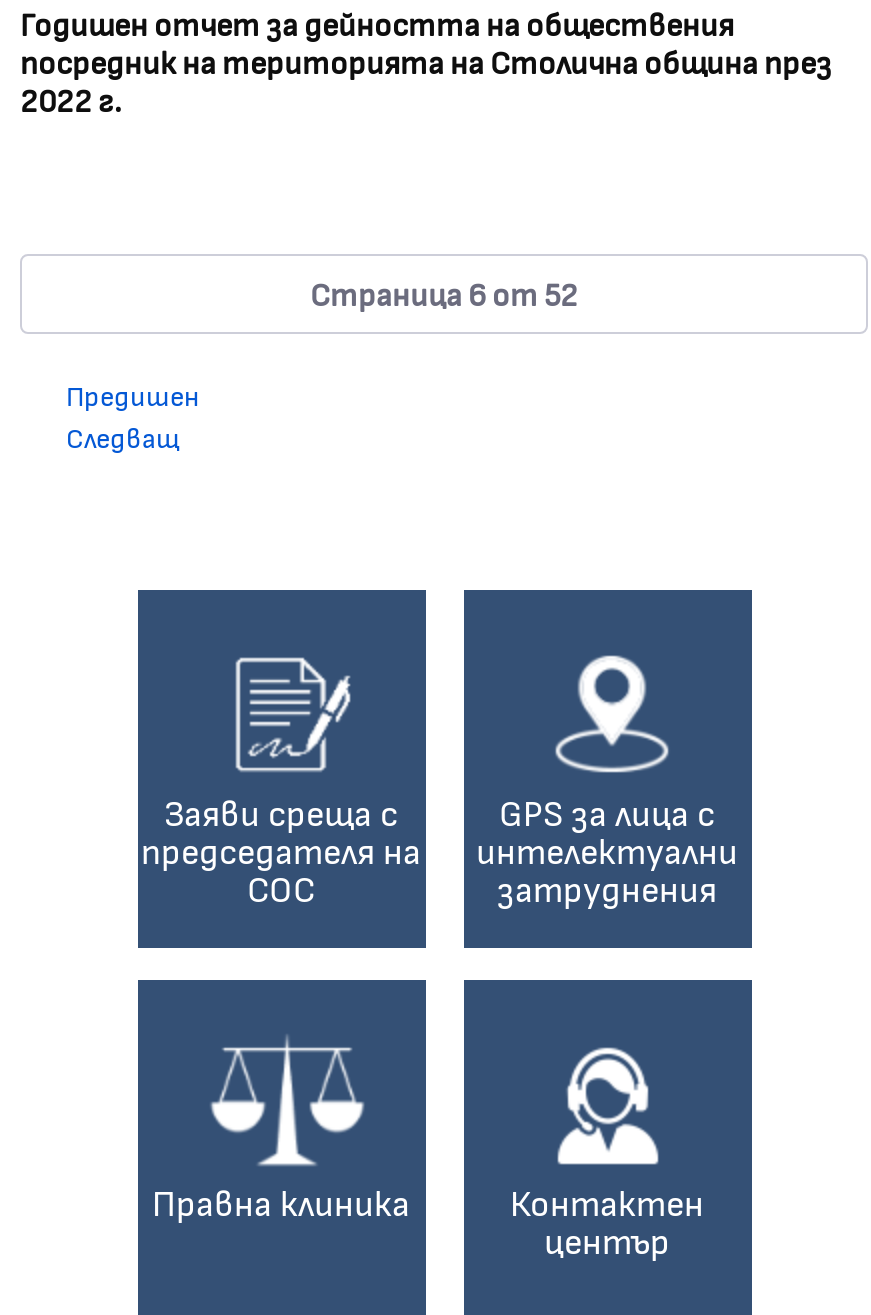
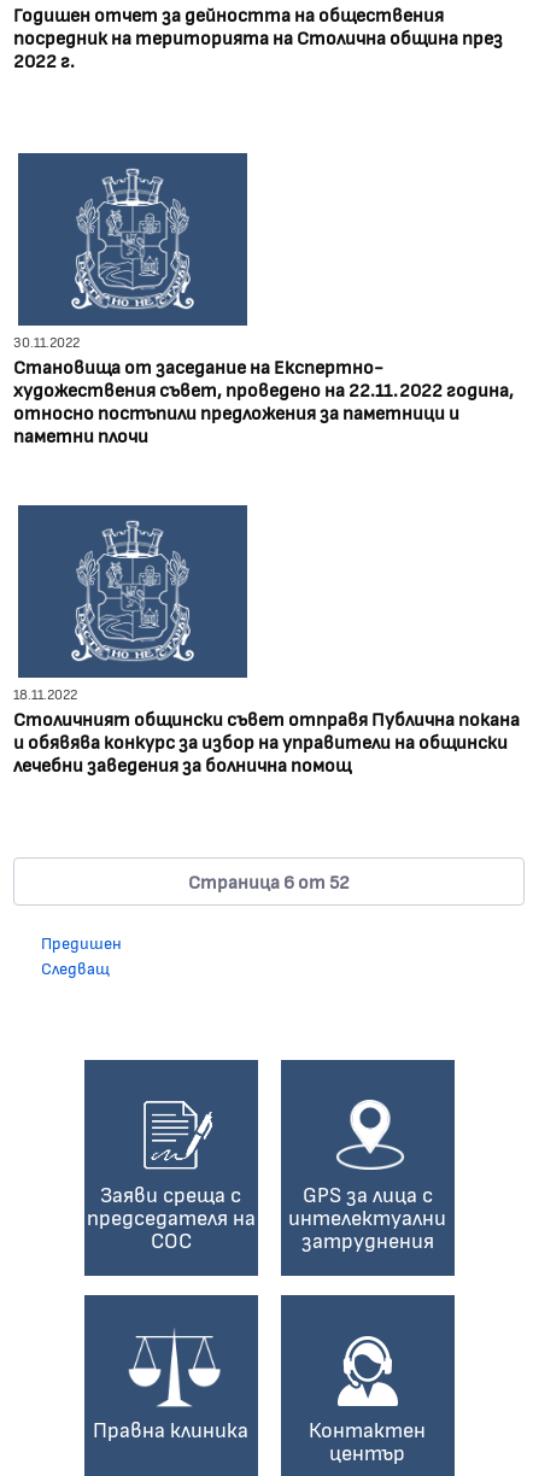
none -> [13,152,514,446] [image] | 30.11.2022 | Становища от заседание на Eкспертно- | художествения съвет, проведено на 22.11.2022 година, | относно постъпили предложения за паметници и | паметни плочи
none -> [13,504,520,776] [image] | 18.11.2022 | Столичният общински съвет отправя Публична покана | и обявява конкурс за избор на управители на общински | лечебни заведения за болнична помощ

